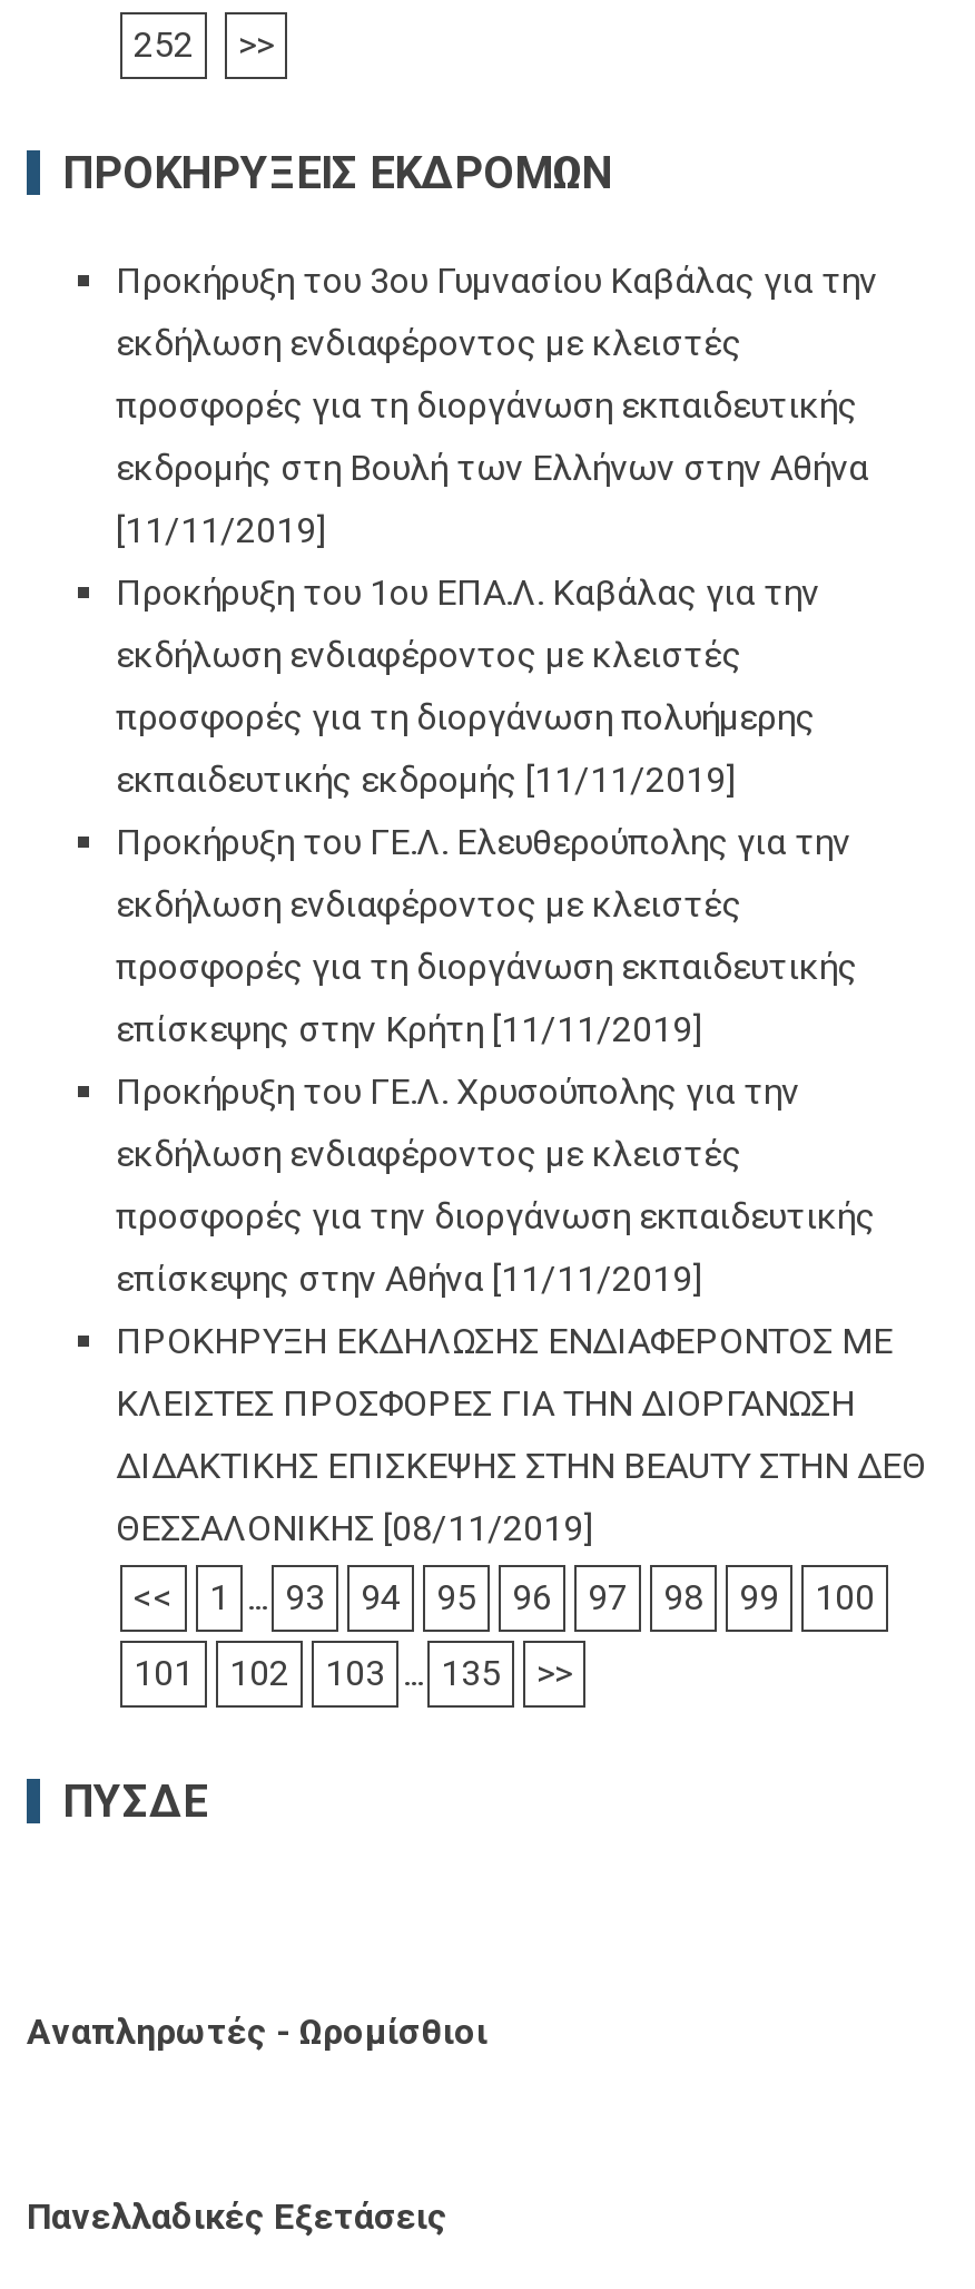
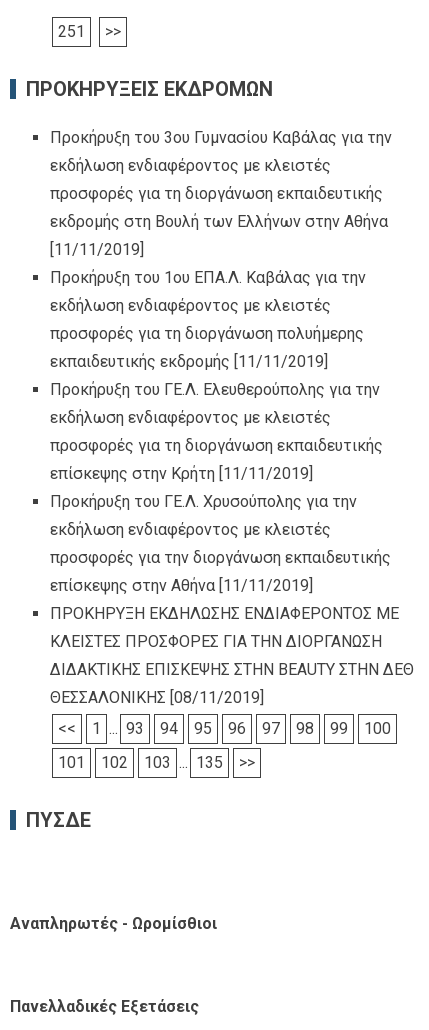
[134,23,194,66] 252 -> [58,22,85,41] 251

